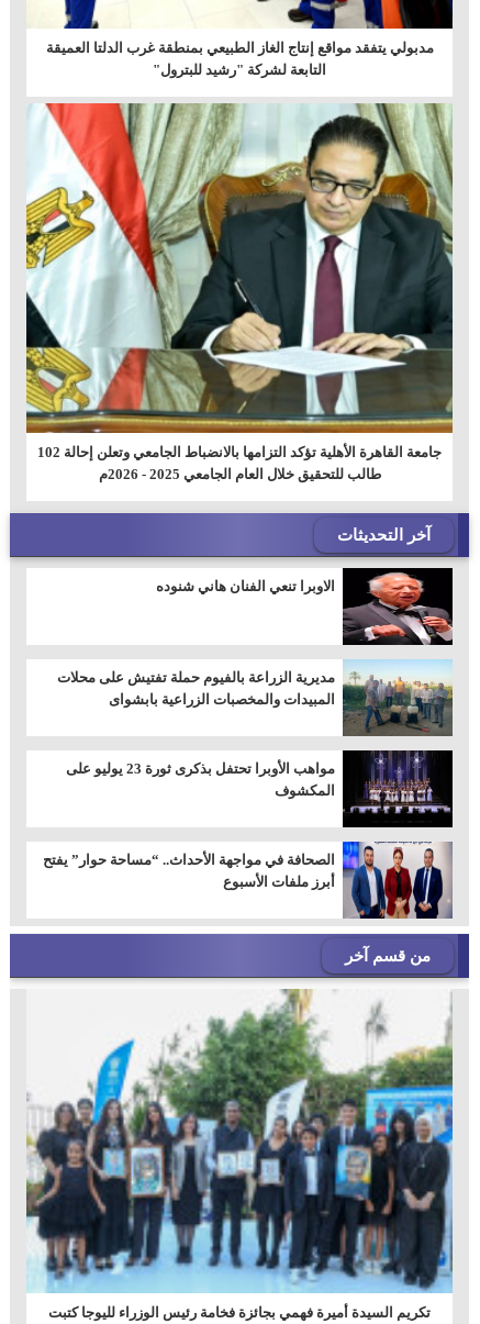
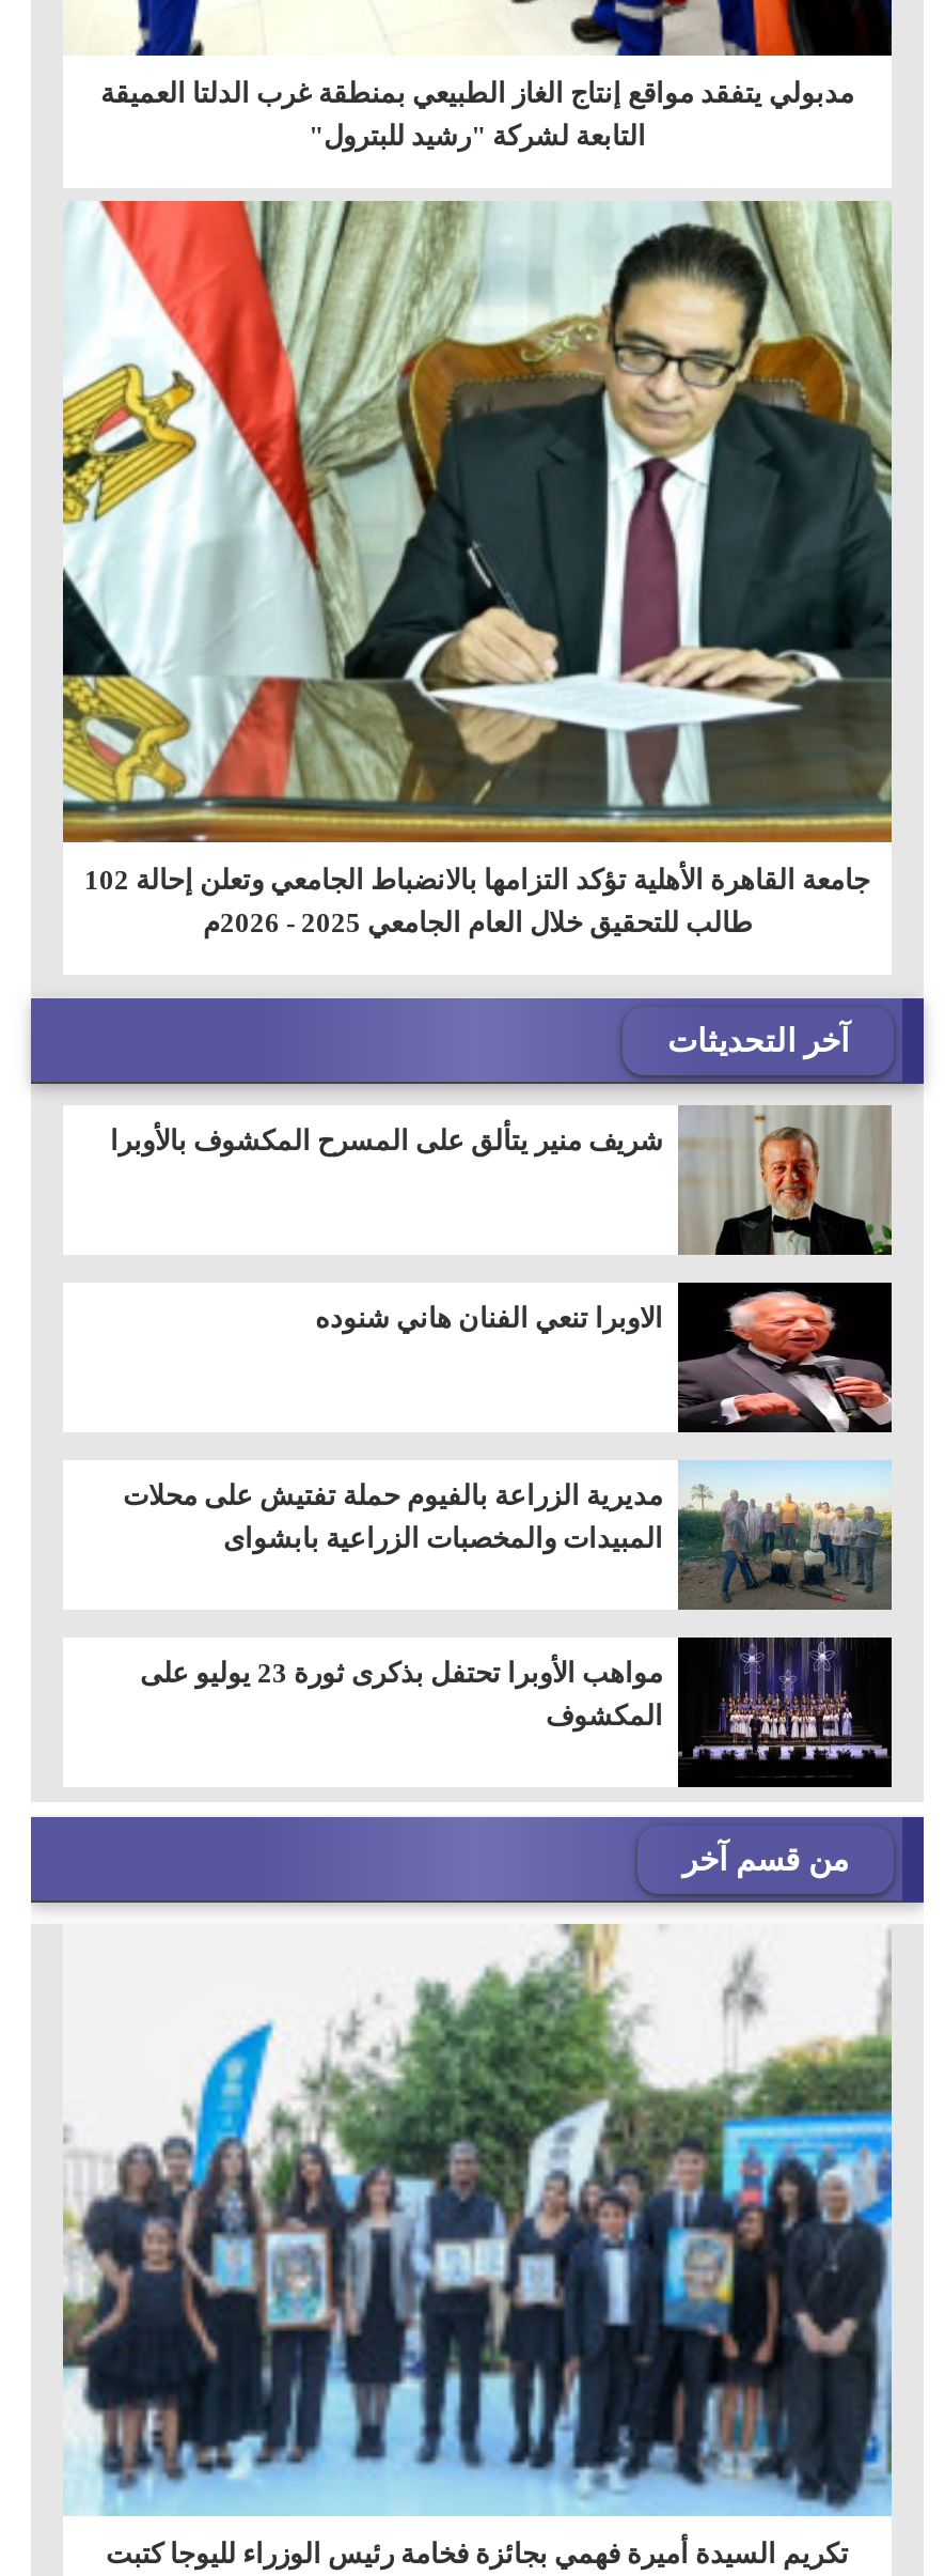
none -> [110,1105,892,1255] [image] | شريف منير يتألق على المسرح المكشوف بالأوبرا
moved [57,570,455,799] -> [123,1287,896,1732]: [image] | الاوبرا تنعي الفنان هاني شنوده | مديرية الزراعة بالفيوم حملة تفتيش على محلات | المبيدات والمخصبات الزراعية بابشواى | المكشوف
[43,841,451,920] [image] | الصحافة في مواجهة الأحداث.. “مساحة حوار” يفتح | أبرز ملفات الأسبوع -> none

